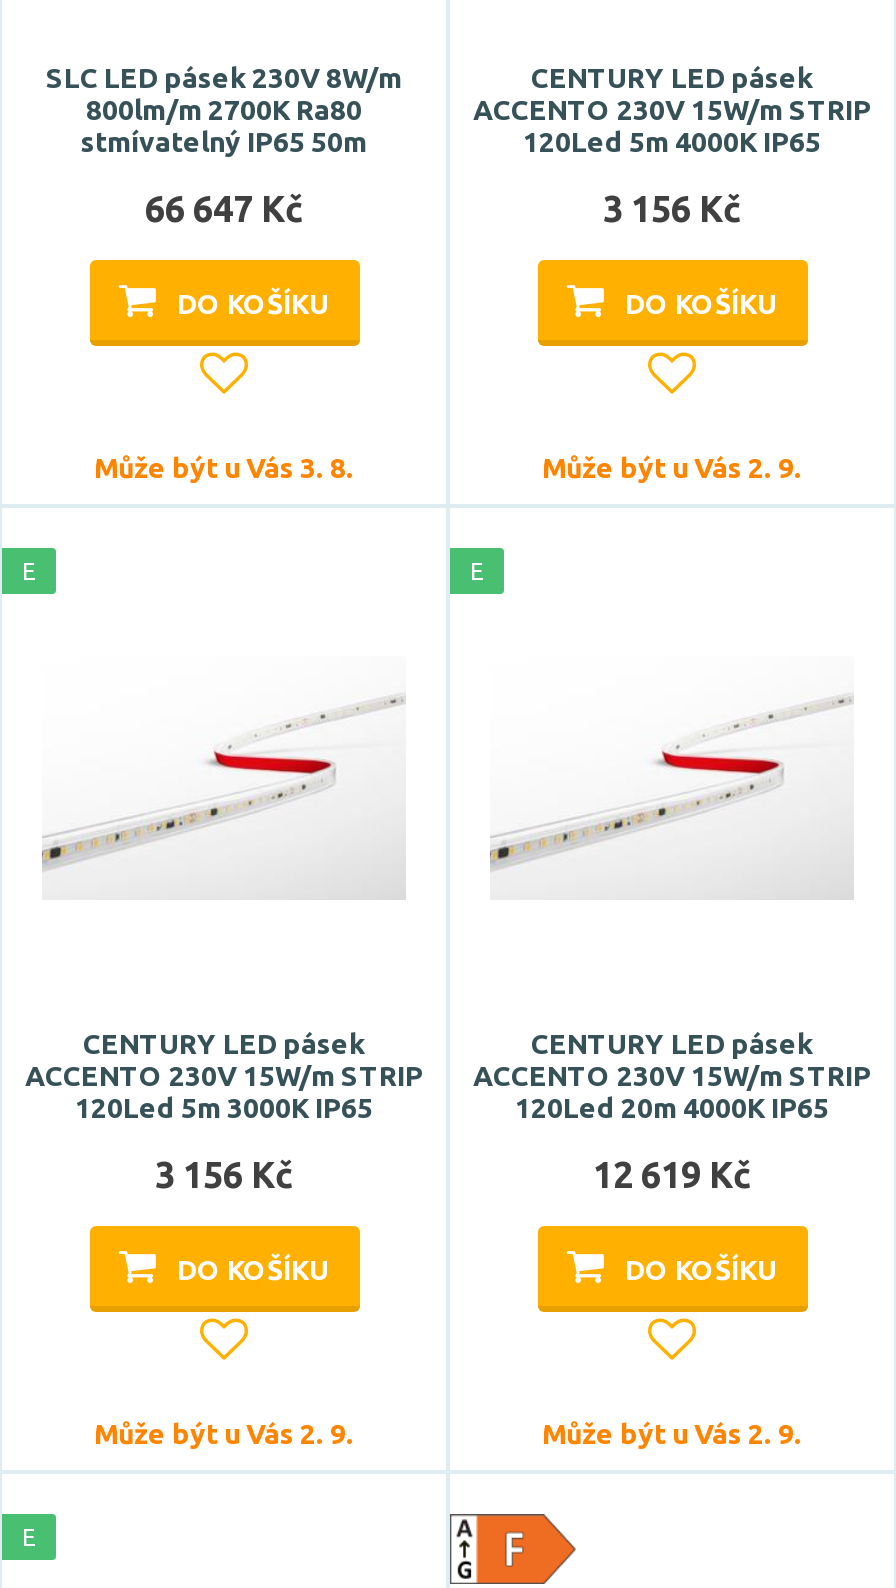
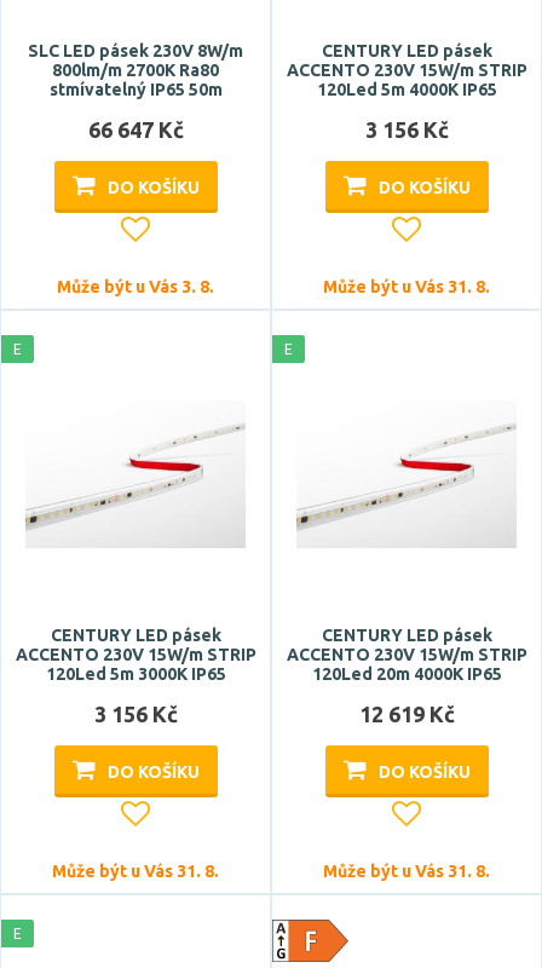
[542,452,802,484] Může být u Vás 2. 9. -> [323,277,490,296] Může být u Vás 31. 8.
[94,1418,354,1450] Může být u Vás 2. 9. -> [52,862,219,881] Může být u Vás 31. 8.
[542,1418,802,1450] Může být u Vás 2. 9. -> [323,862,490,881] Může být u Vás 31. 8.

